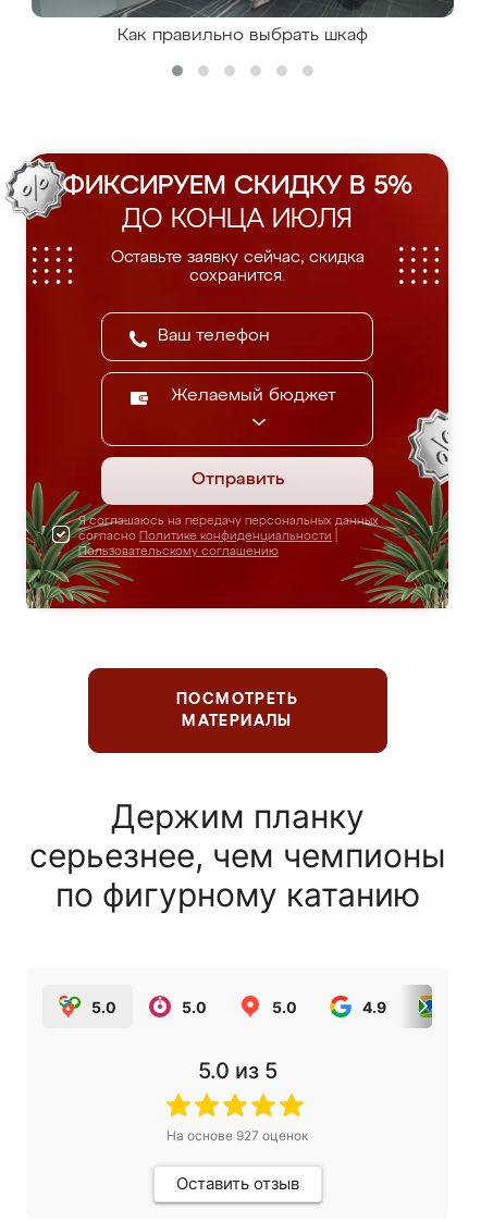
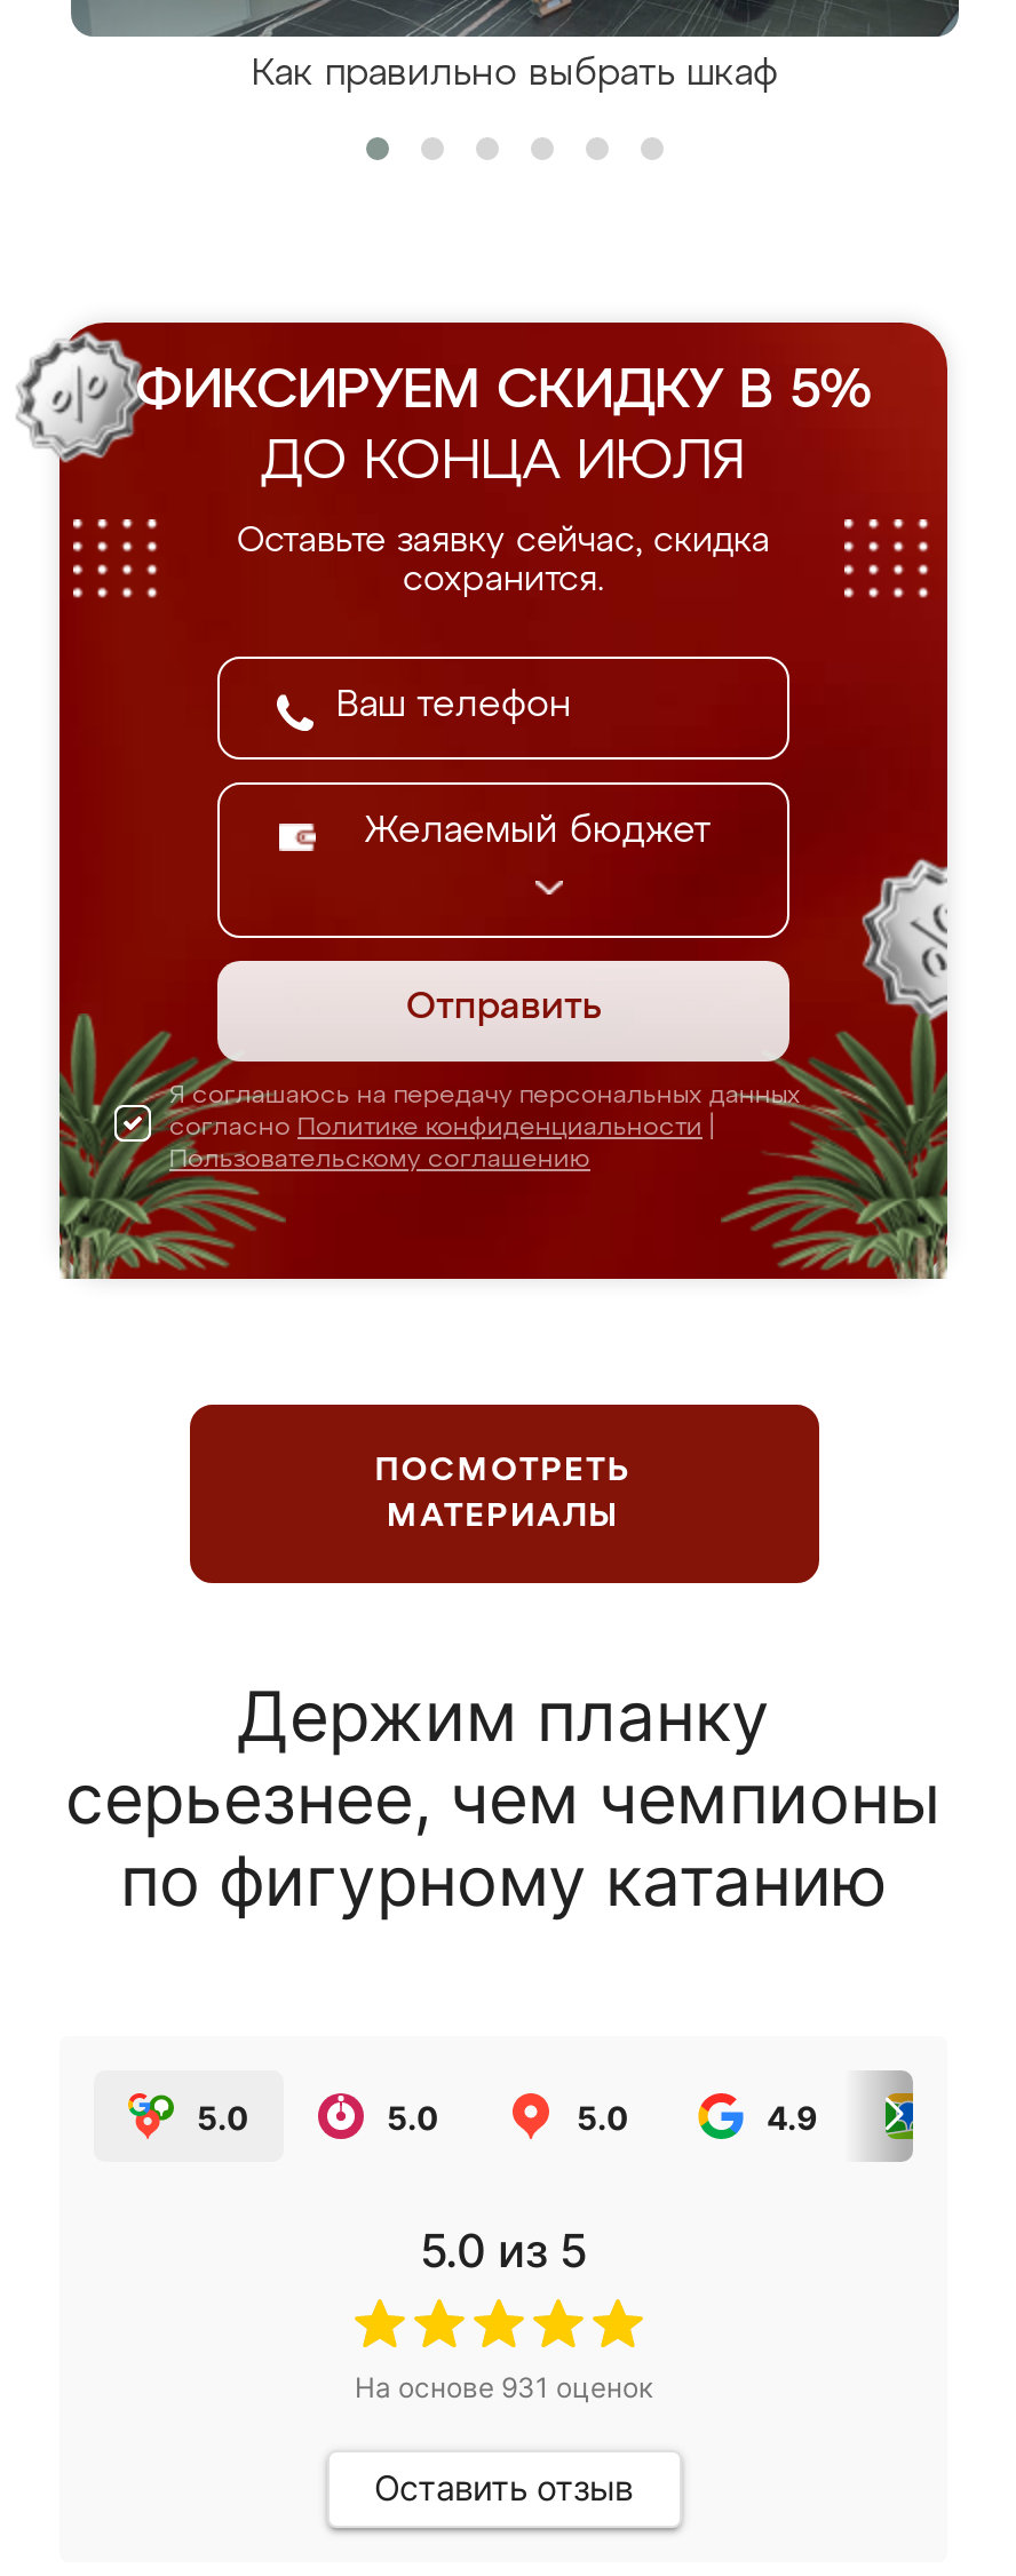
[166,1127,308,1144] На основе 927 оценок -> [355,2370,652,2404] На основе 931 оценок

